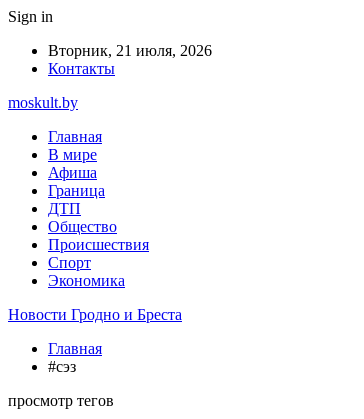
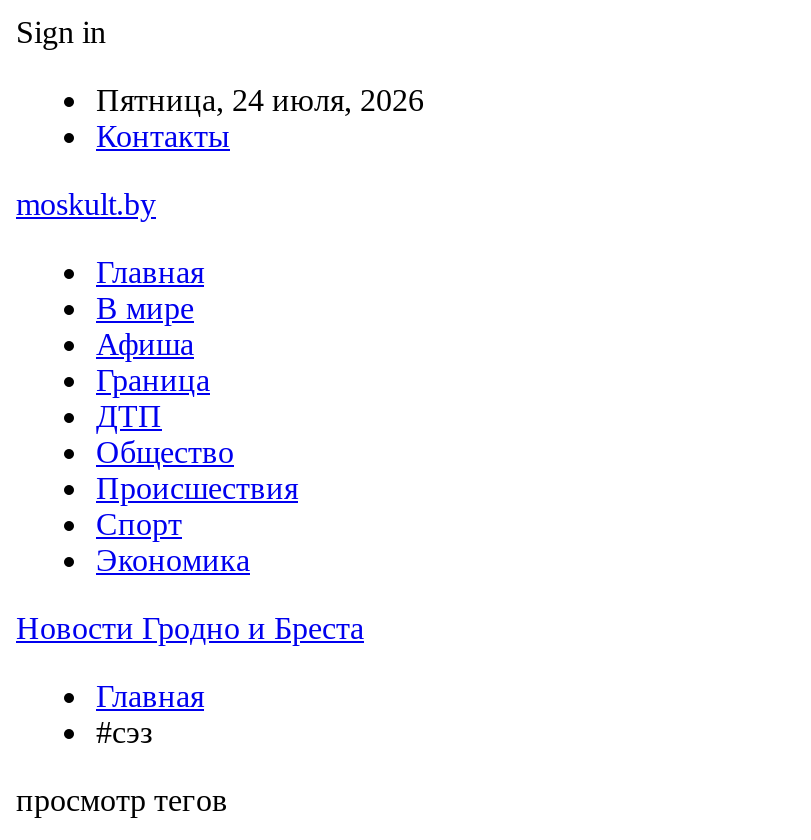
[48,42,212,59] Вторник, 21 июля, 2026 -> [96,83,424,117] Пятница, 24 июля, 2026

